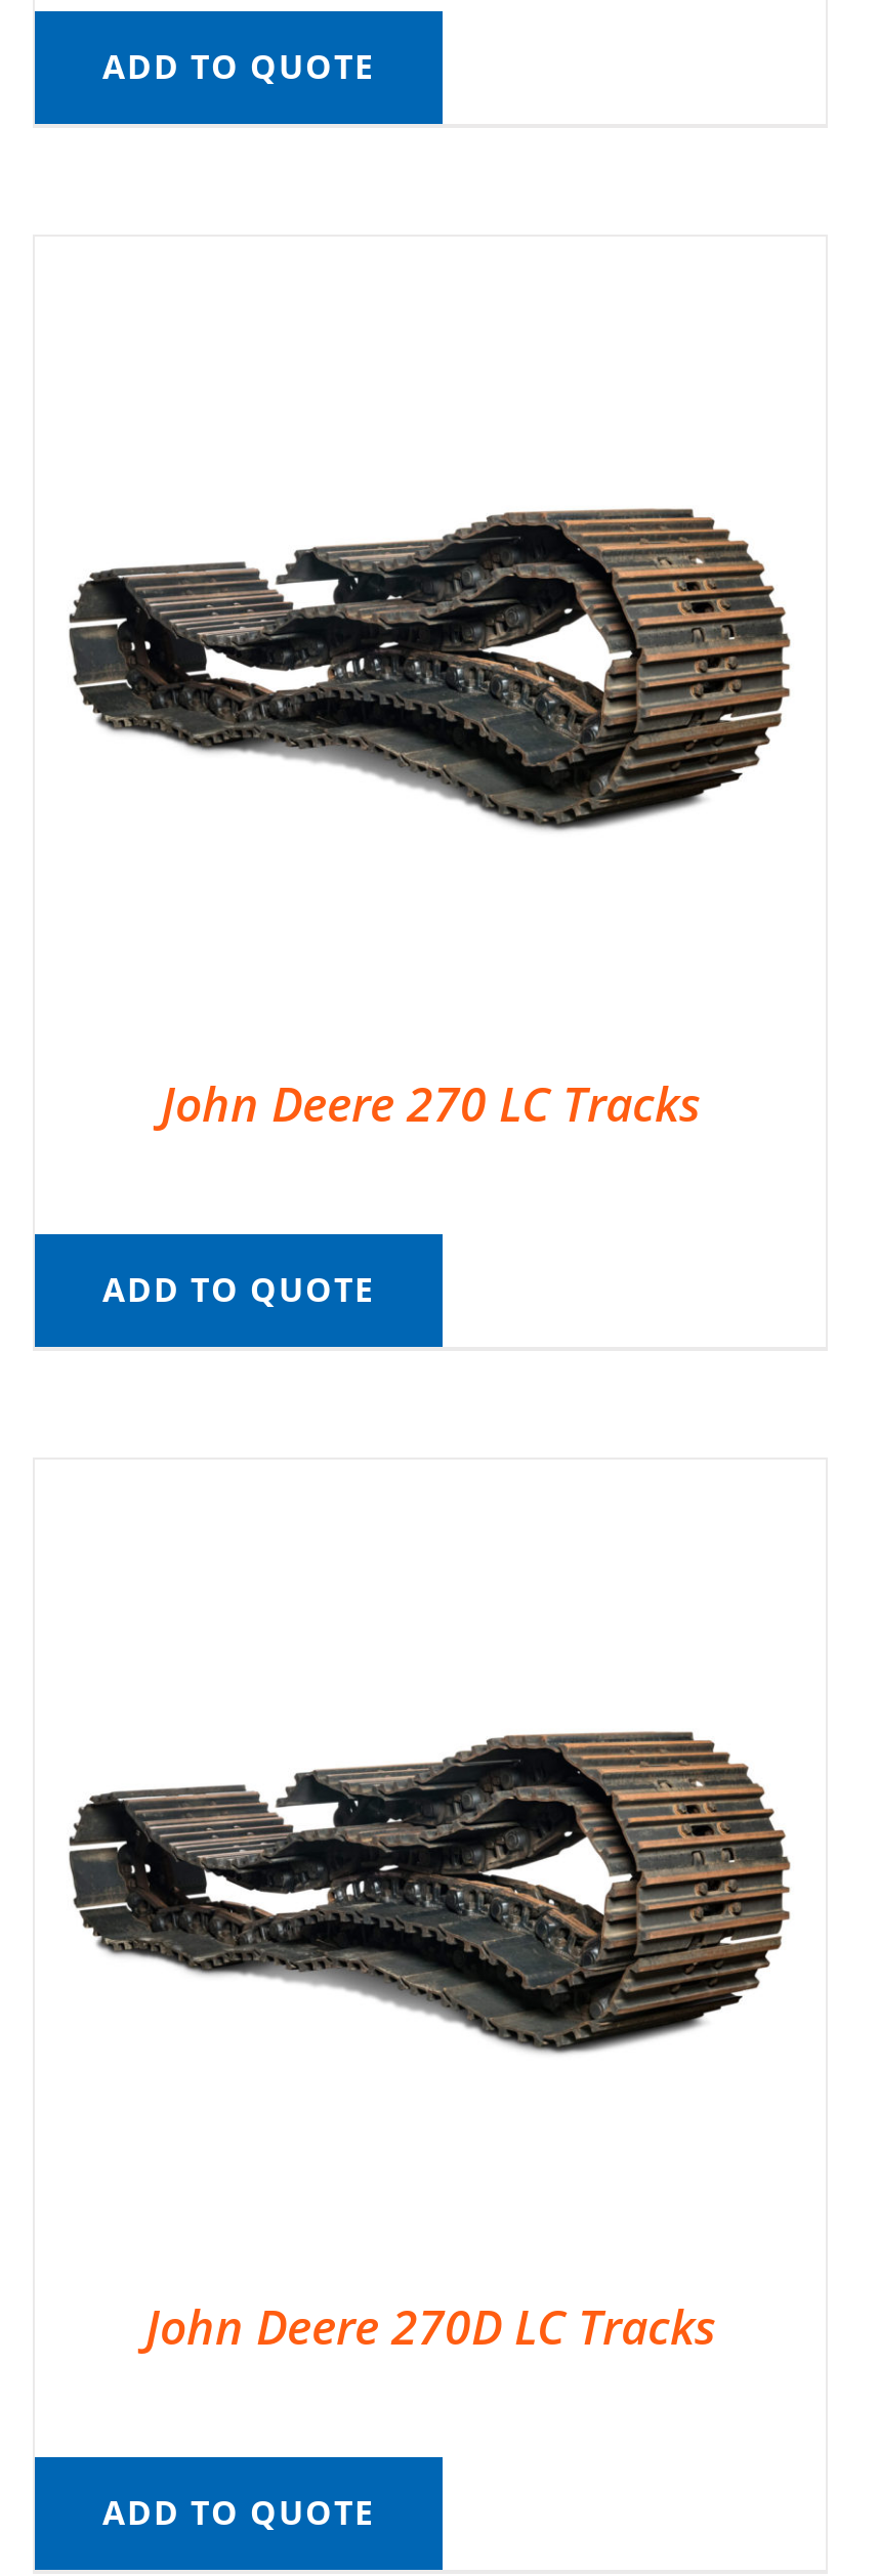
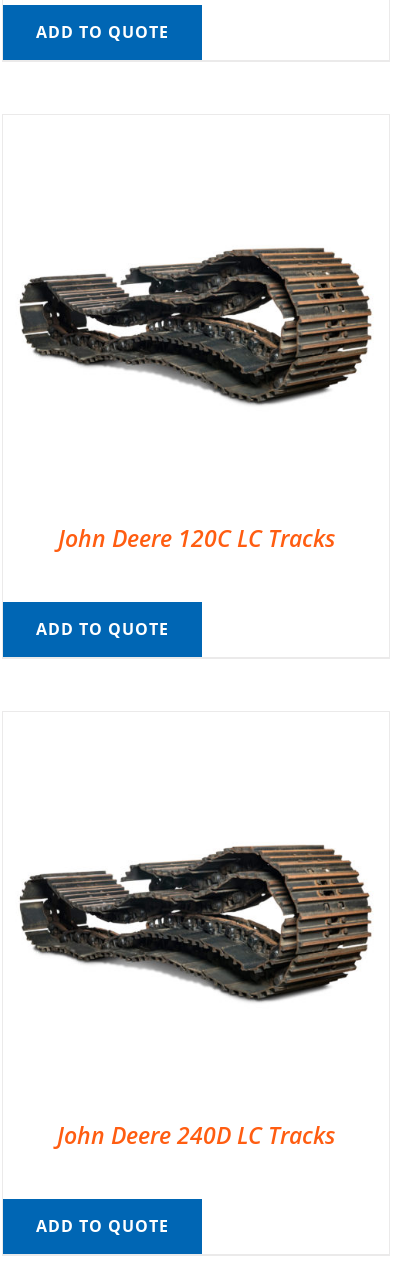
[161,1071,700,1137] John Deere 270 LC Tracks -> [57,522,334,554] John Deere 120C LC Tracks
[145,2294,715,2359] John Deere 270D LC Tracks -> [57,1119,335,1151] John Deere 240D LC Tracks

